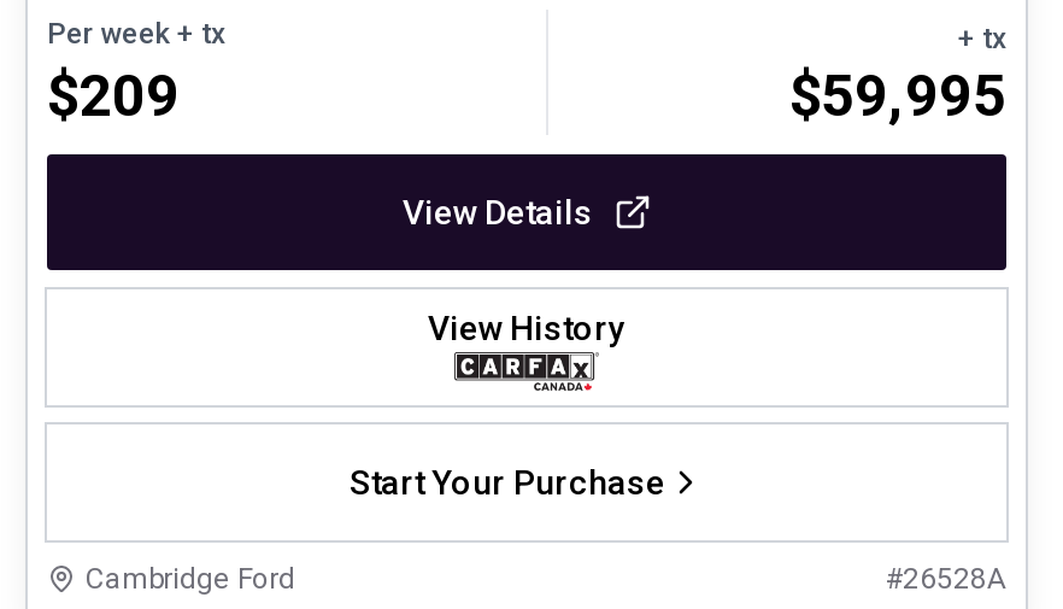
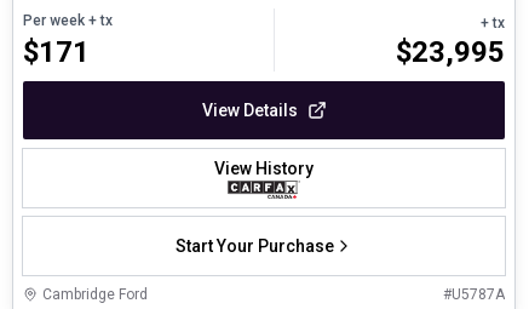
[47,63,180,131] $209 -> [23,35,90,69] $171
[789,63,1006,131] $59,995 -> [396,35,505,69] $23,995
[886,563,1006,596] #26528A -> [443,286,505,303] #U5787A

